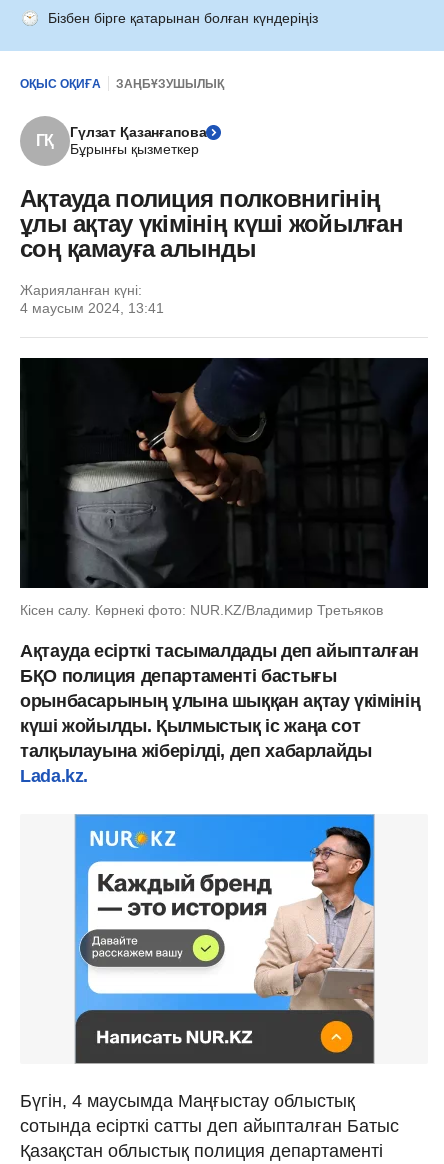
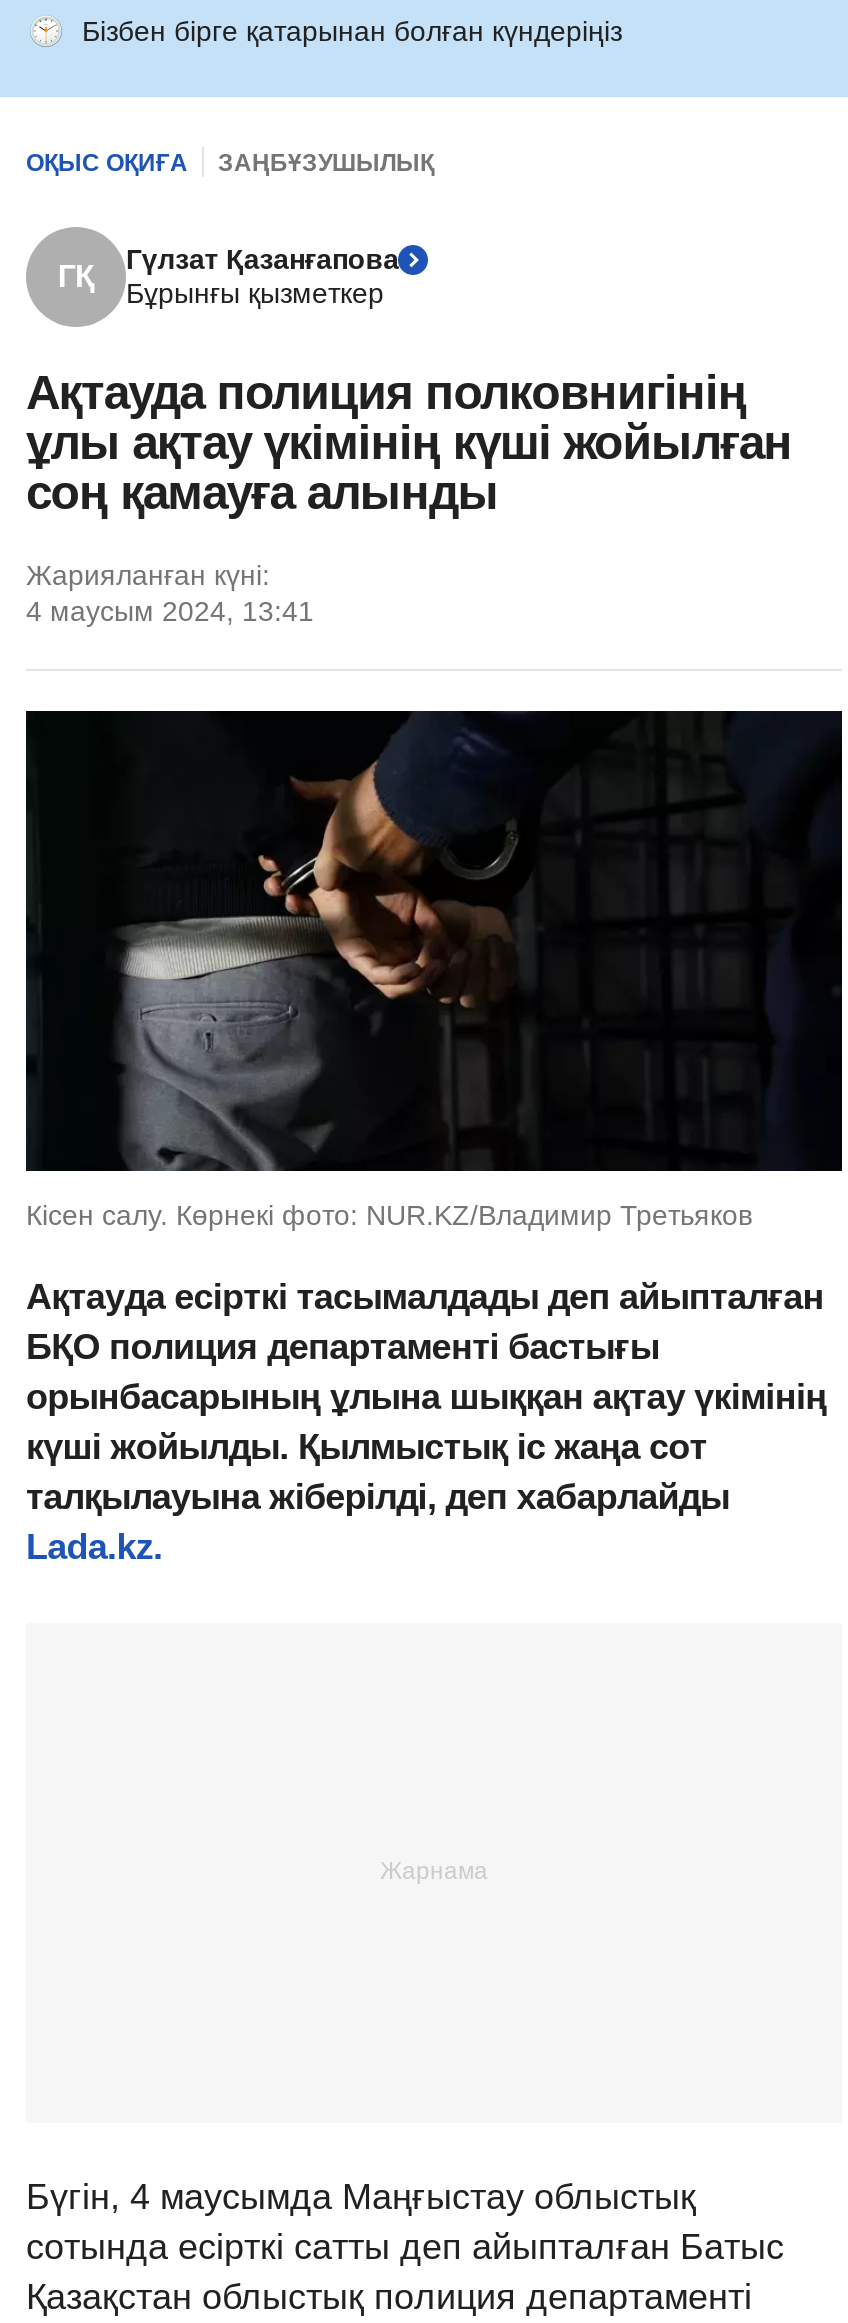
[74,813,375,1064] [image] -> none

